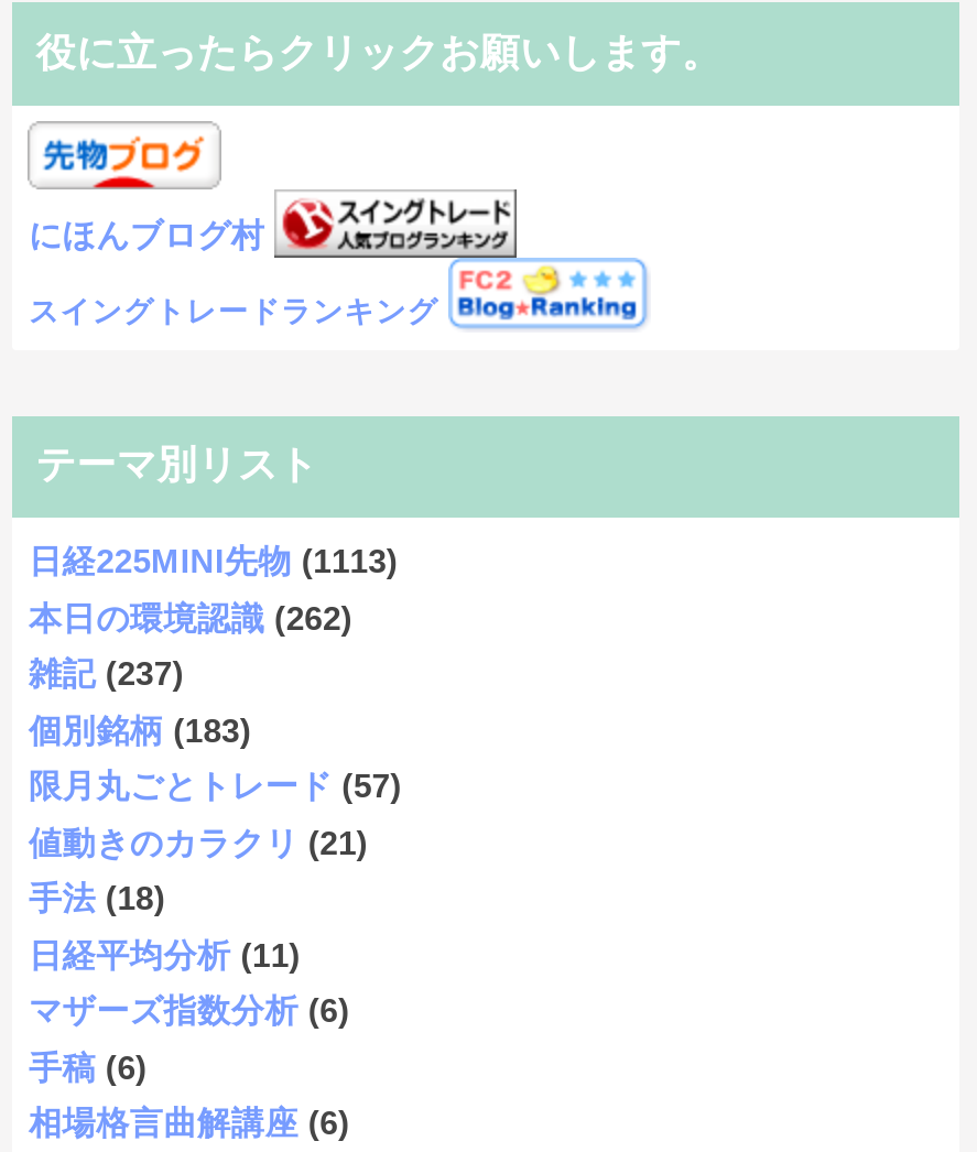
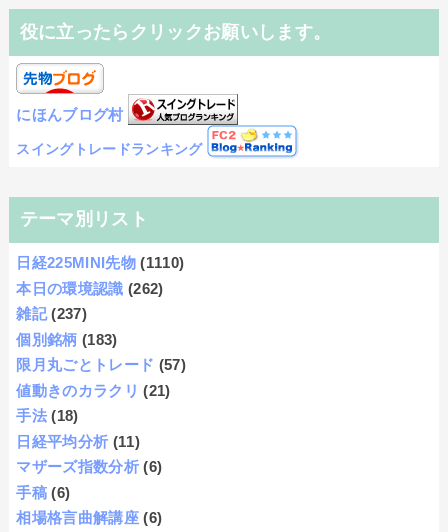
[29,543,398,580] 日経225MINI先物 (1113) -> [16,254,184,271] 日経225MINI先物 (1110)

